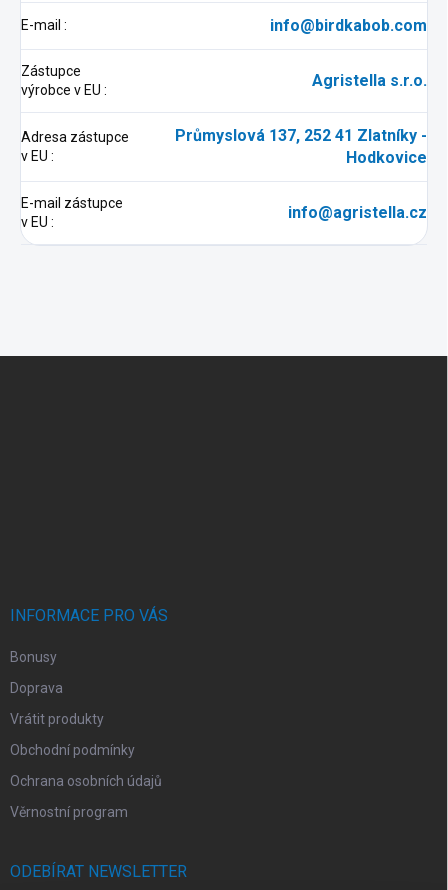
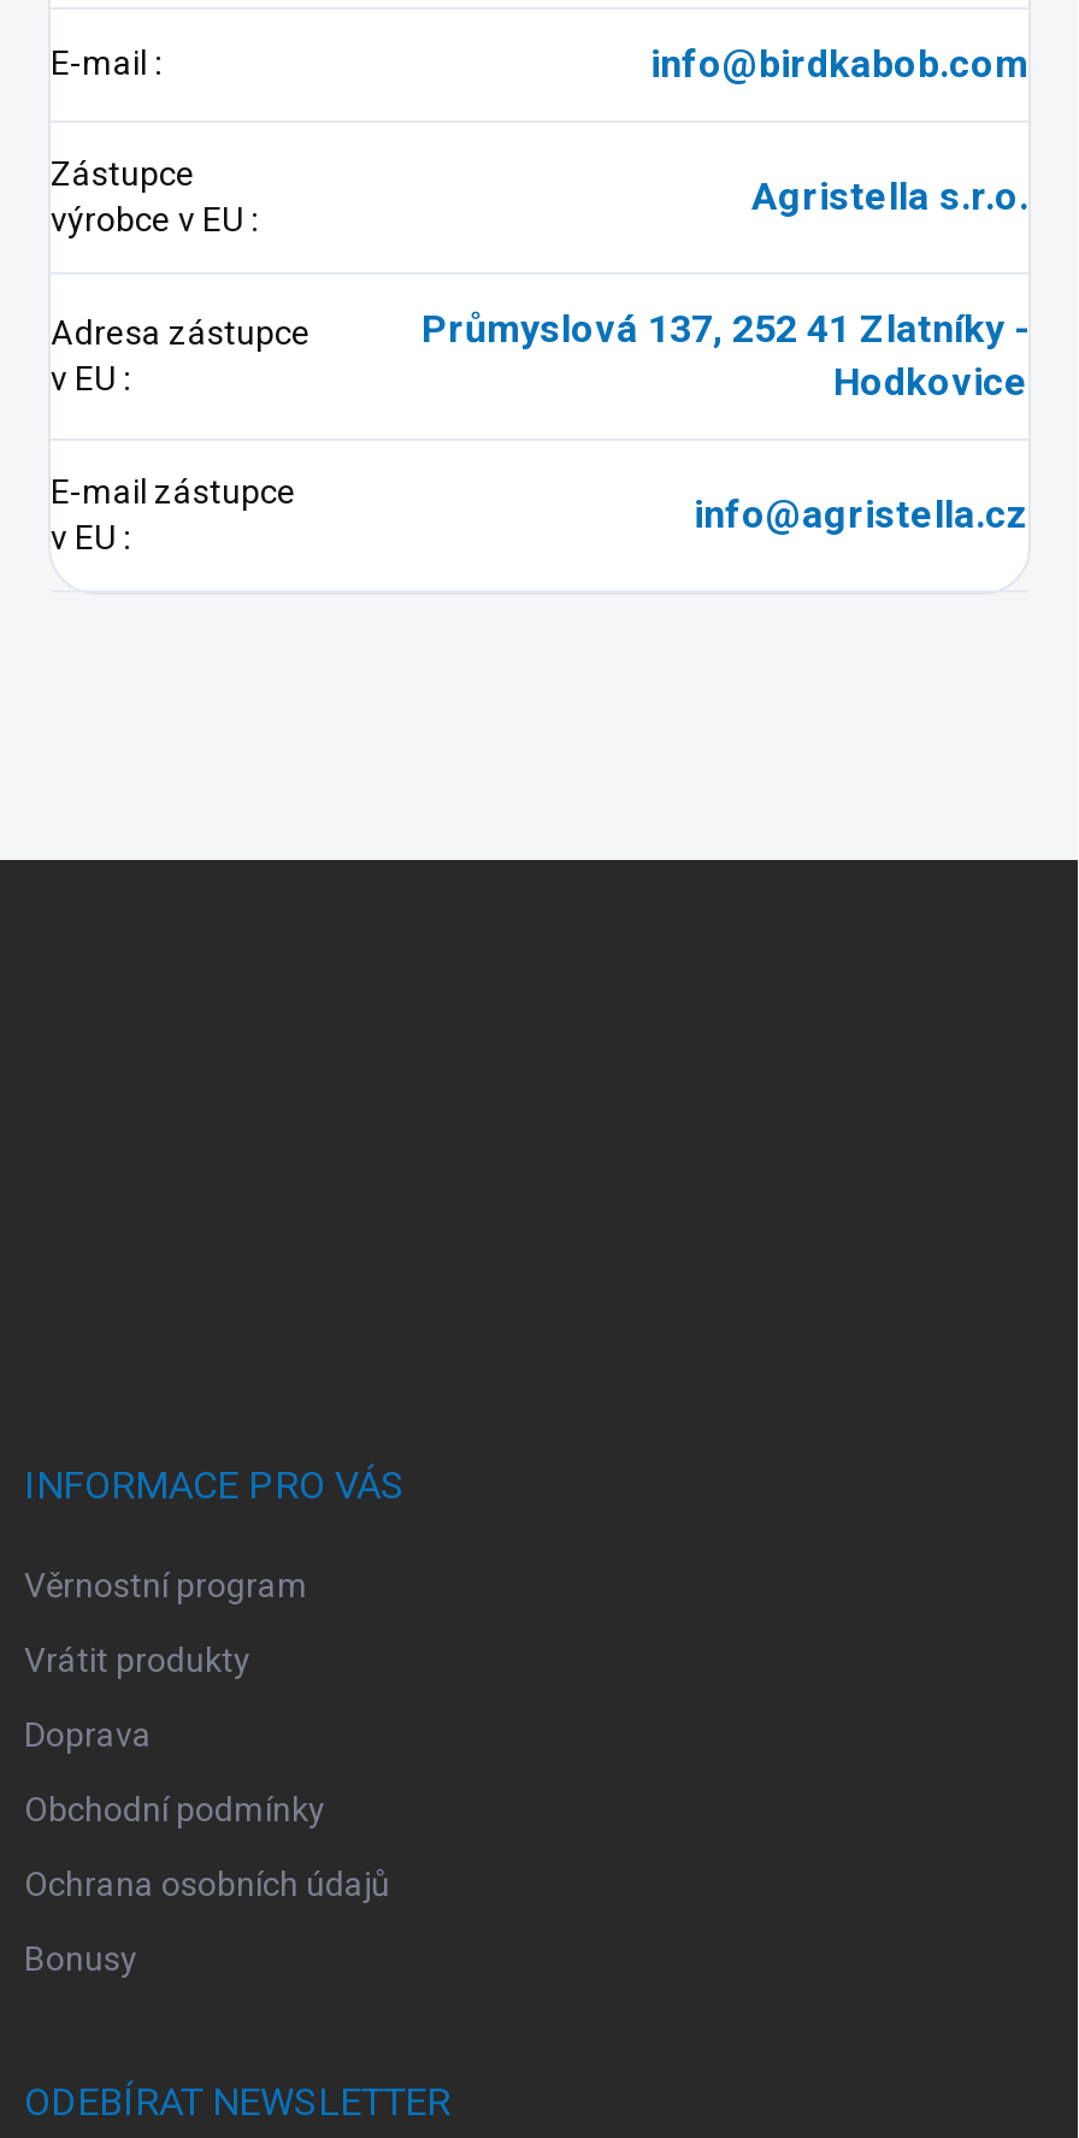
moved [10,649,57,665] -> [24,1938,137,1977]: Bonusy
moved [10,680,63,696] -> [24,1714,152,1753]: Doprava
moved [10,711,104,727] -> [24,1640,250,1678]: Vrátit produkty
moved [10,804,128,820] -> [24,1565,308,1603]: Věrnostní program

